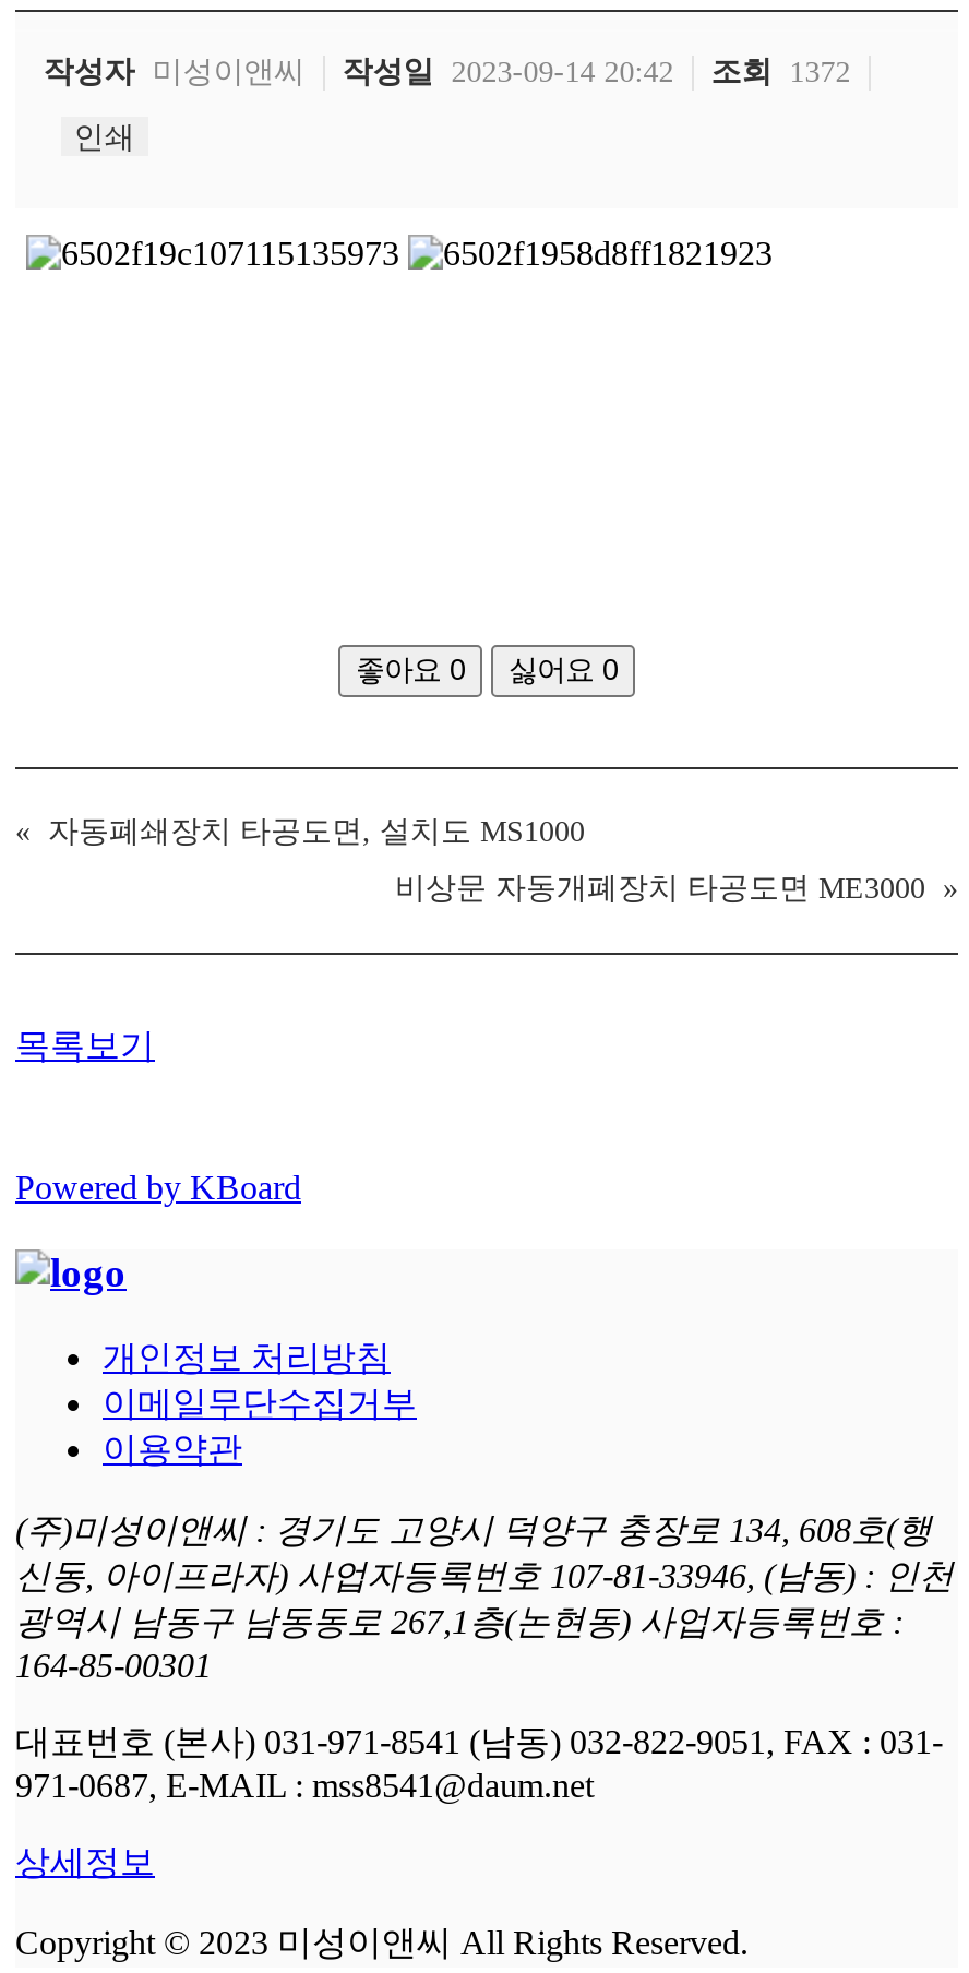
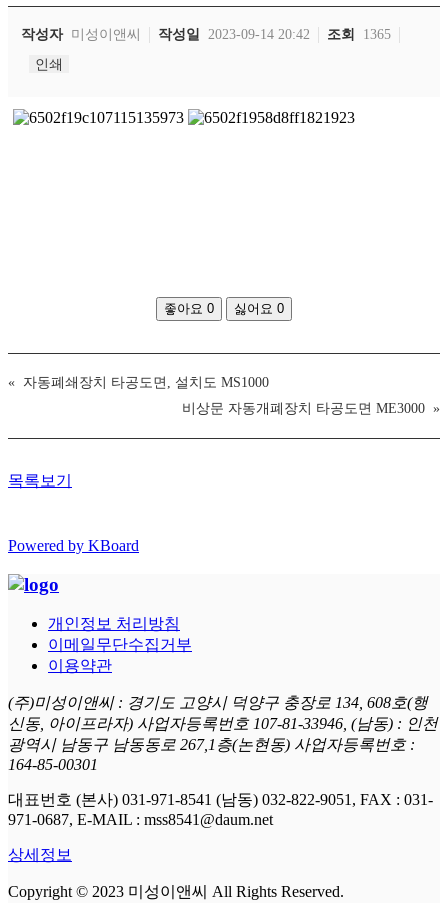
[43,57,851,89] 작성자 미성이앤씨 작성일 2023-09-14 20:42 조회 1372 -> [21,27,391,42] 작성자 미성이앤씨 작성일 2023-09-14 20:42 조회 1365

